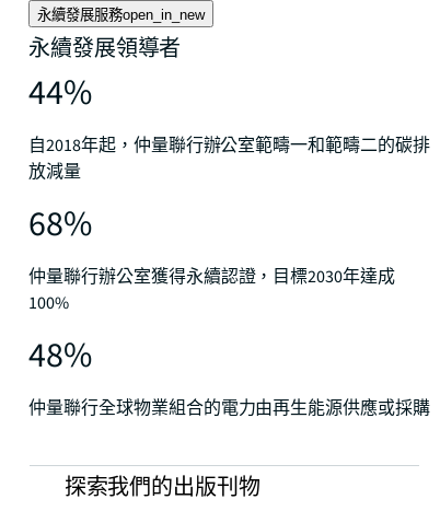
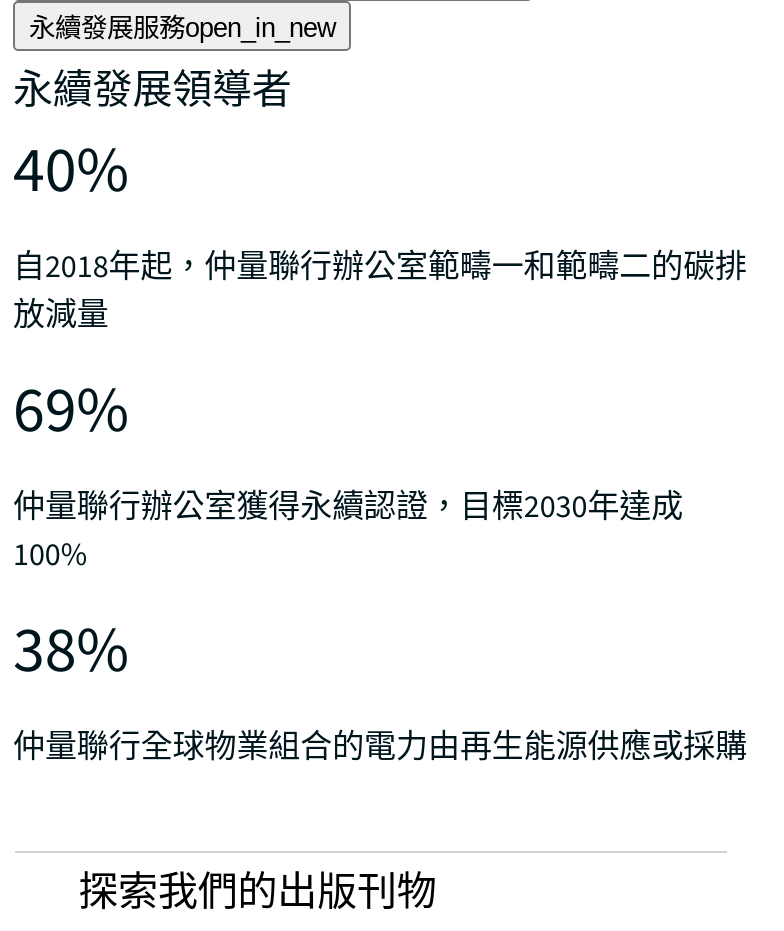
[28,68,91,118] 44% -> [13,124,128,216] 40%
[28,199,91,250] 68% -> [13,364,128,456] 69%
[28,331,91,381] 48% -> [13,604,128,696] 38%

